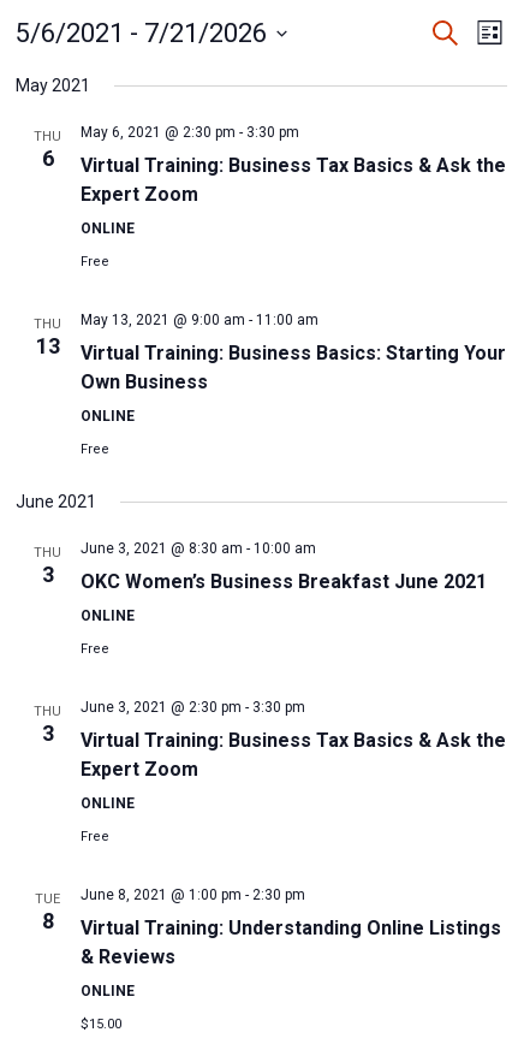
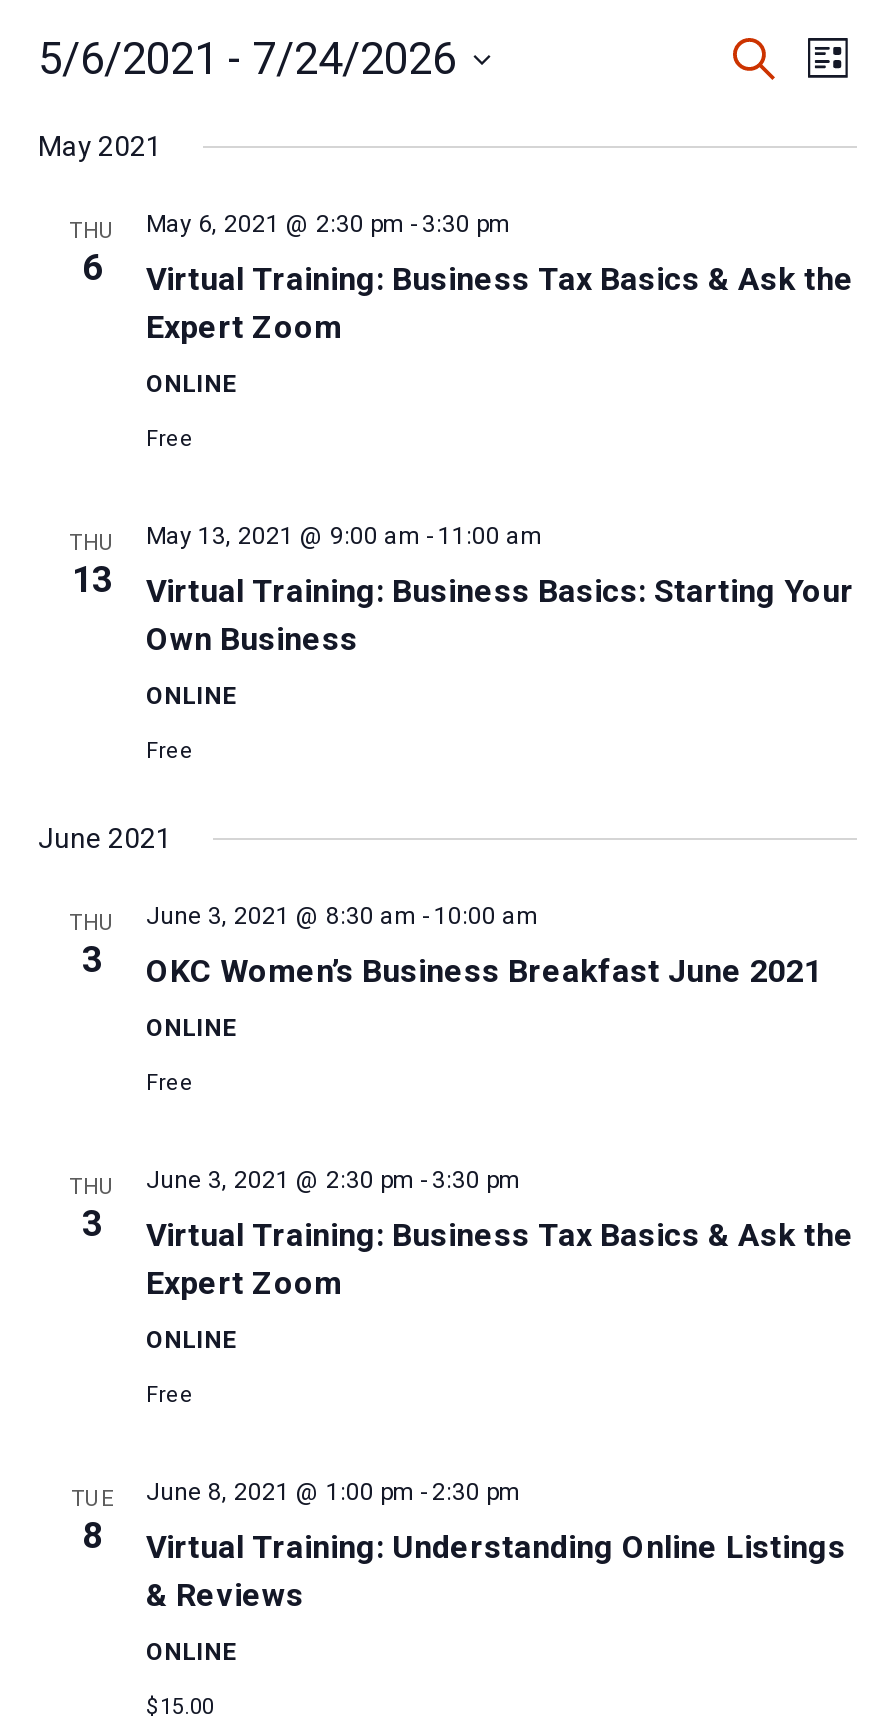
[15,18,266,48] 5/6/2021 - 7/21/2026 -> [38,34,456,84] 5/6/2021 - 7/24/2026

